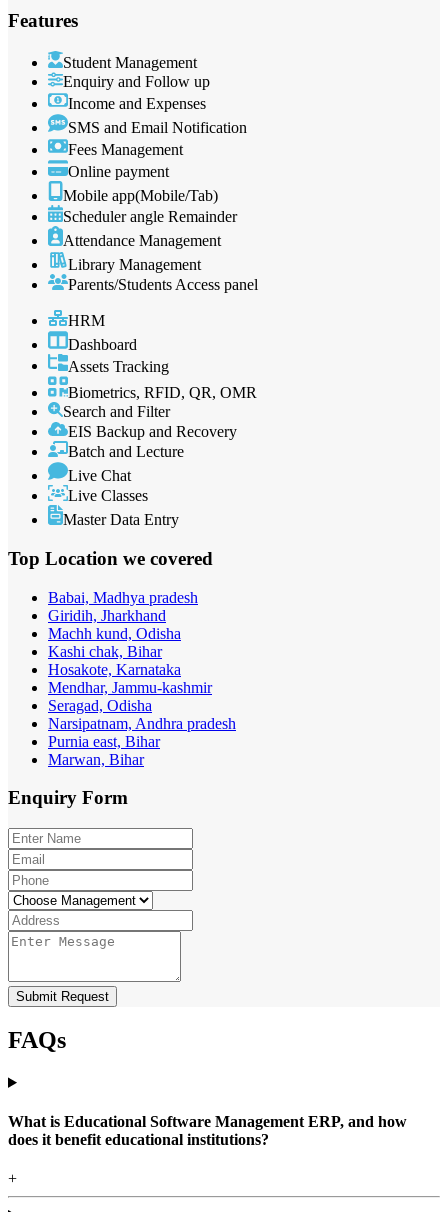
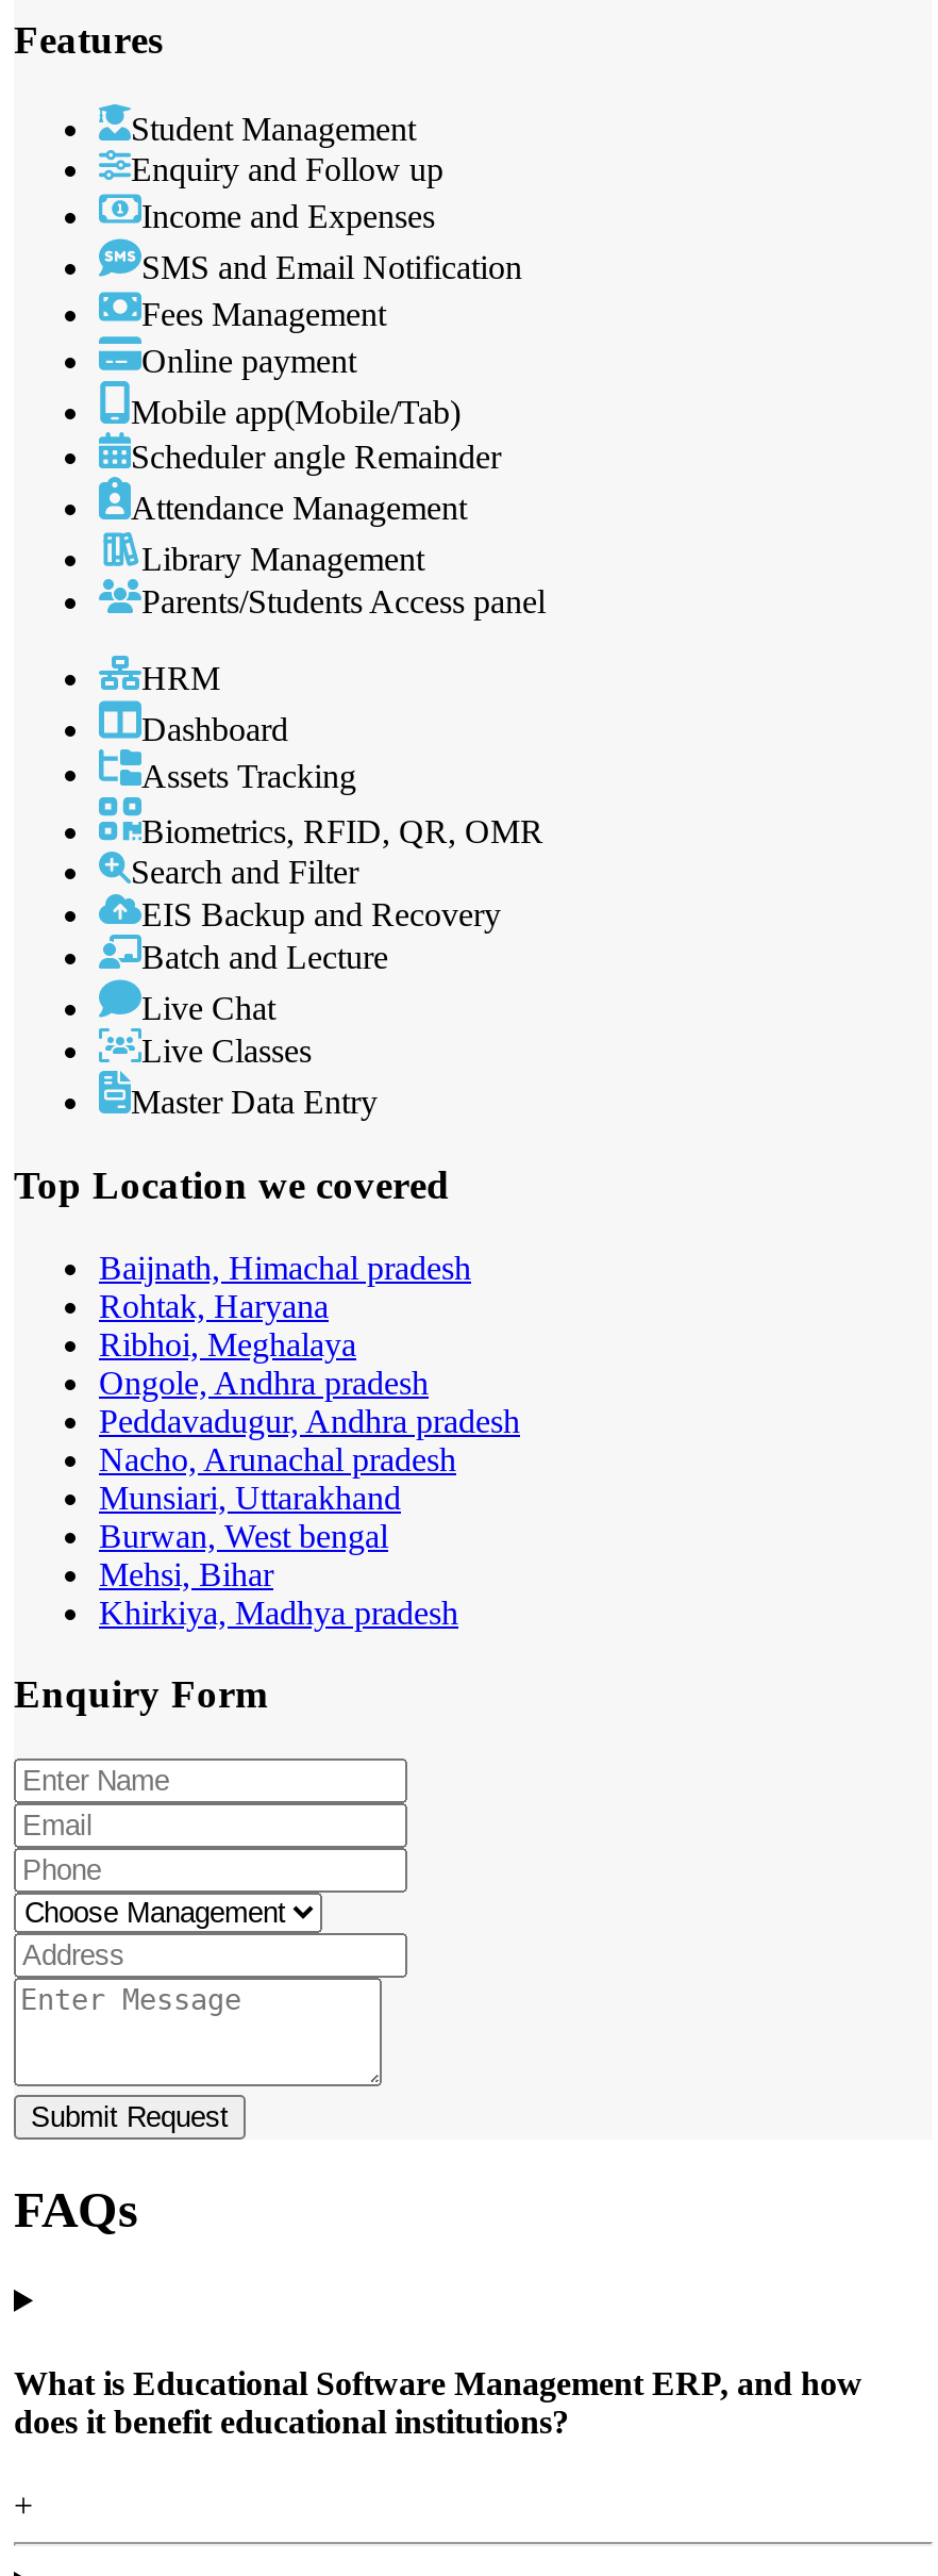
[48,589,236,768] Babai, Madhya pradesh | Giridih, Jharkhand | Machh kund, Odisha | Kashi chak, Bihar | Hosakote, Karnataka | Mendhar, Jammu-kashmir | Seragad, Odisha | Narsipatnam, Andhra pradesh | Purnia east, Bihar | Marwan, Bihar -> [99,1249,520,1630] Baijnath, Himachal pradesh | Rohtak, Haryana | Ribhoi, Meghalaya | Ongole, Andhra pradesh | Peddavadugur, Andhra pradesh | Nacho, Arunachal pradesh | Munsiari, Uttarakhand | Burwan, West bengal | Mehsi, Bihar | Khirkiya, Madhya pradesh

